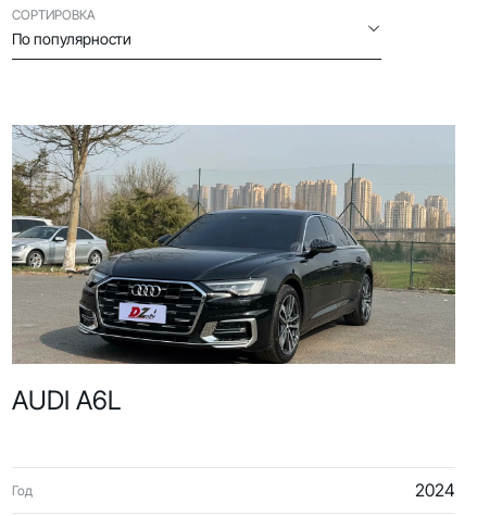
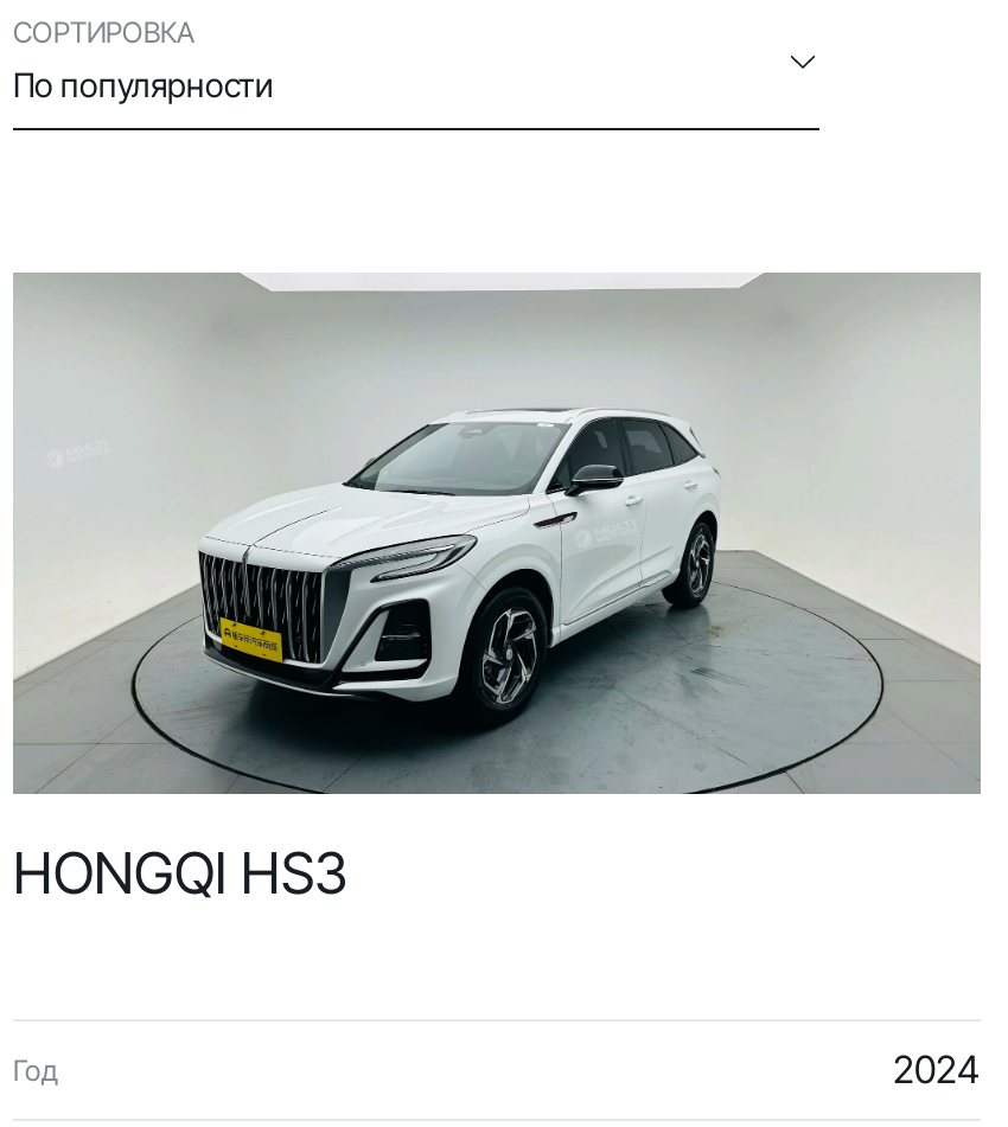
[11,125,456,416] [image] | AUDI A6L -> [13,275,981,908] [image] | HONGQI HS3

